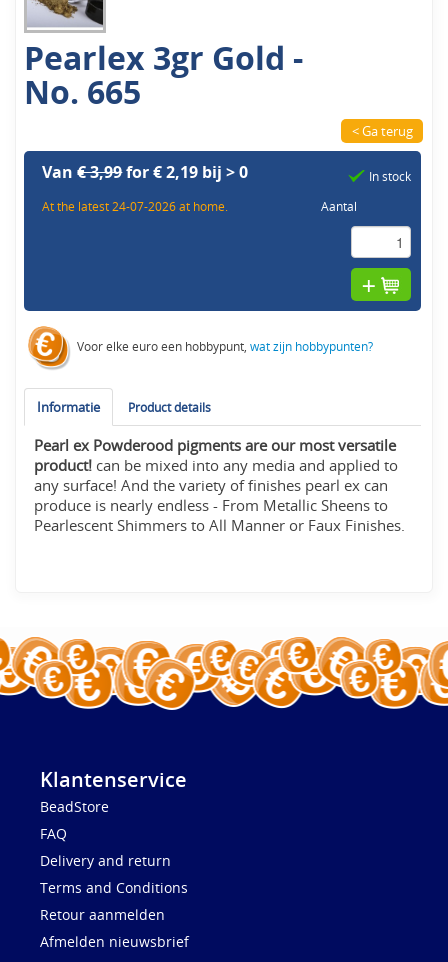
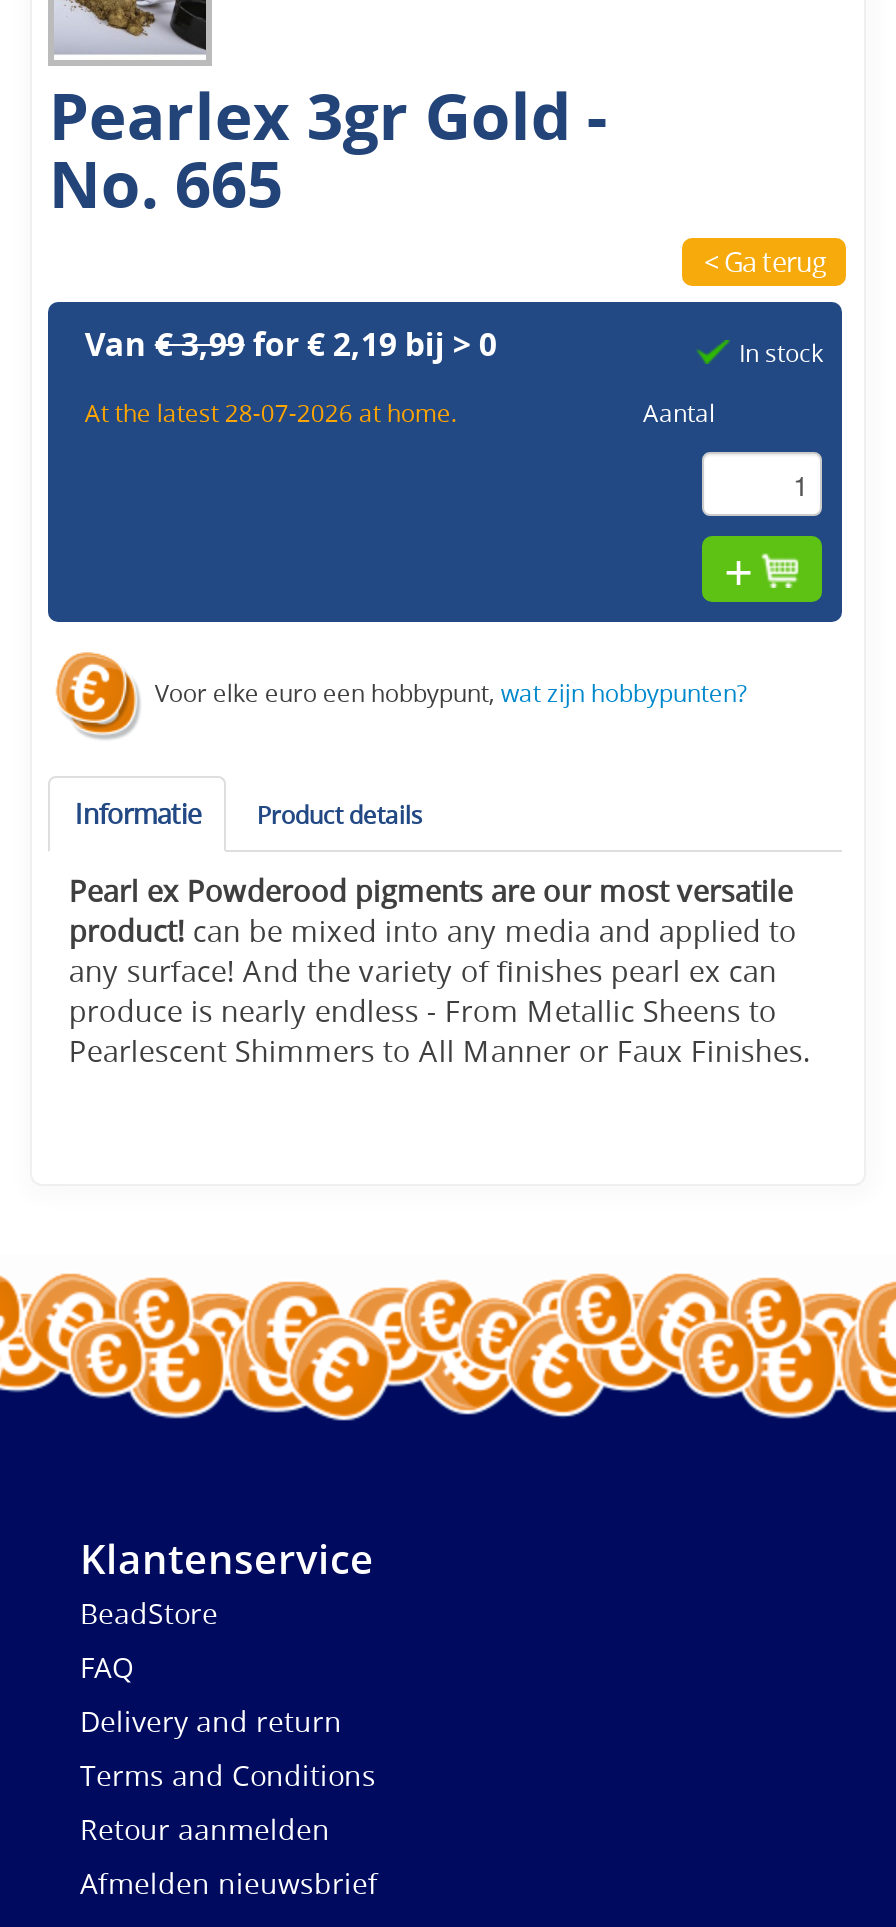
[42,198,228,214] At the latest 24-07-2026 at home. -> [85,396,457,428] At the latest 28-07-2026 at home.

